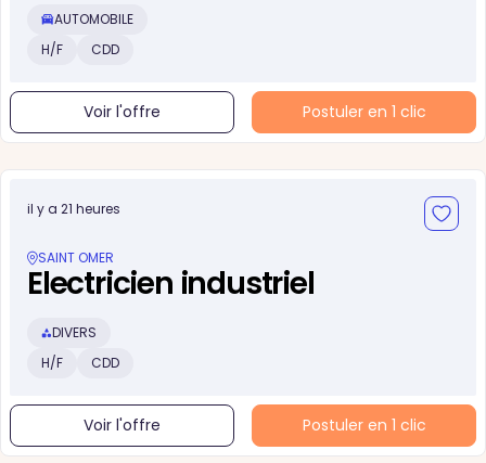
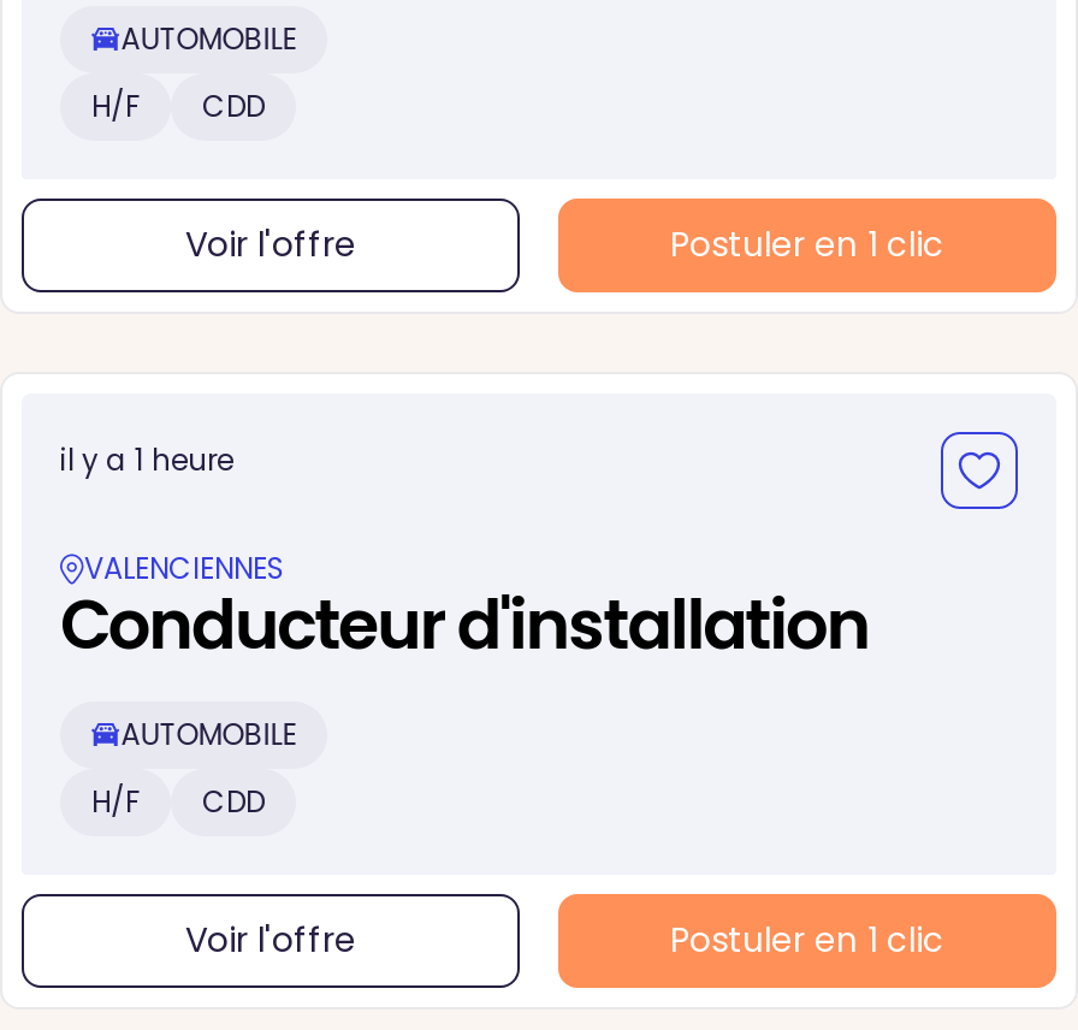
[27,200,120,218] il y a 21 heures -> [60,439,233,480] il y a 1 heure
[27,248,314,342] SAINT OMER | Electricien industriel | DIVERS -> [60,547,869,754] VALENCIENNES | Conducteur d'installation | AUTOMOBILE

